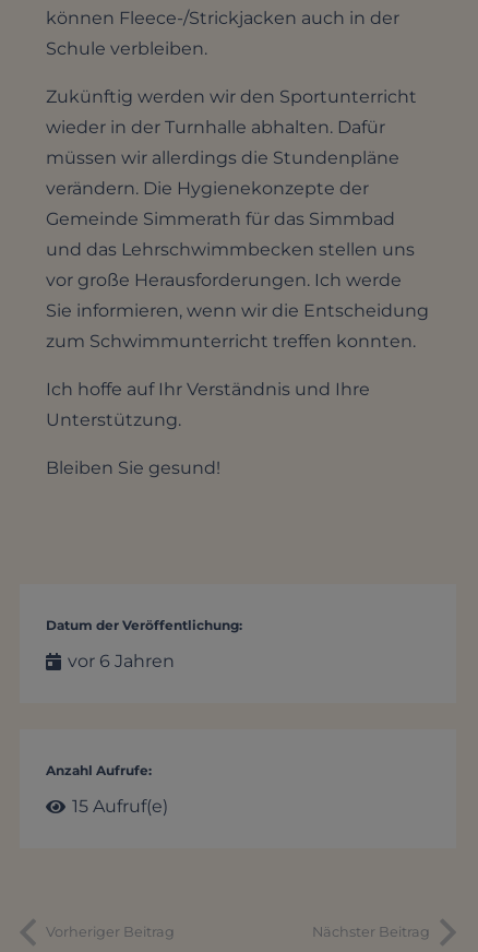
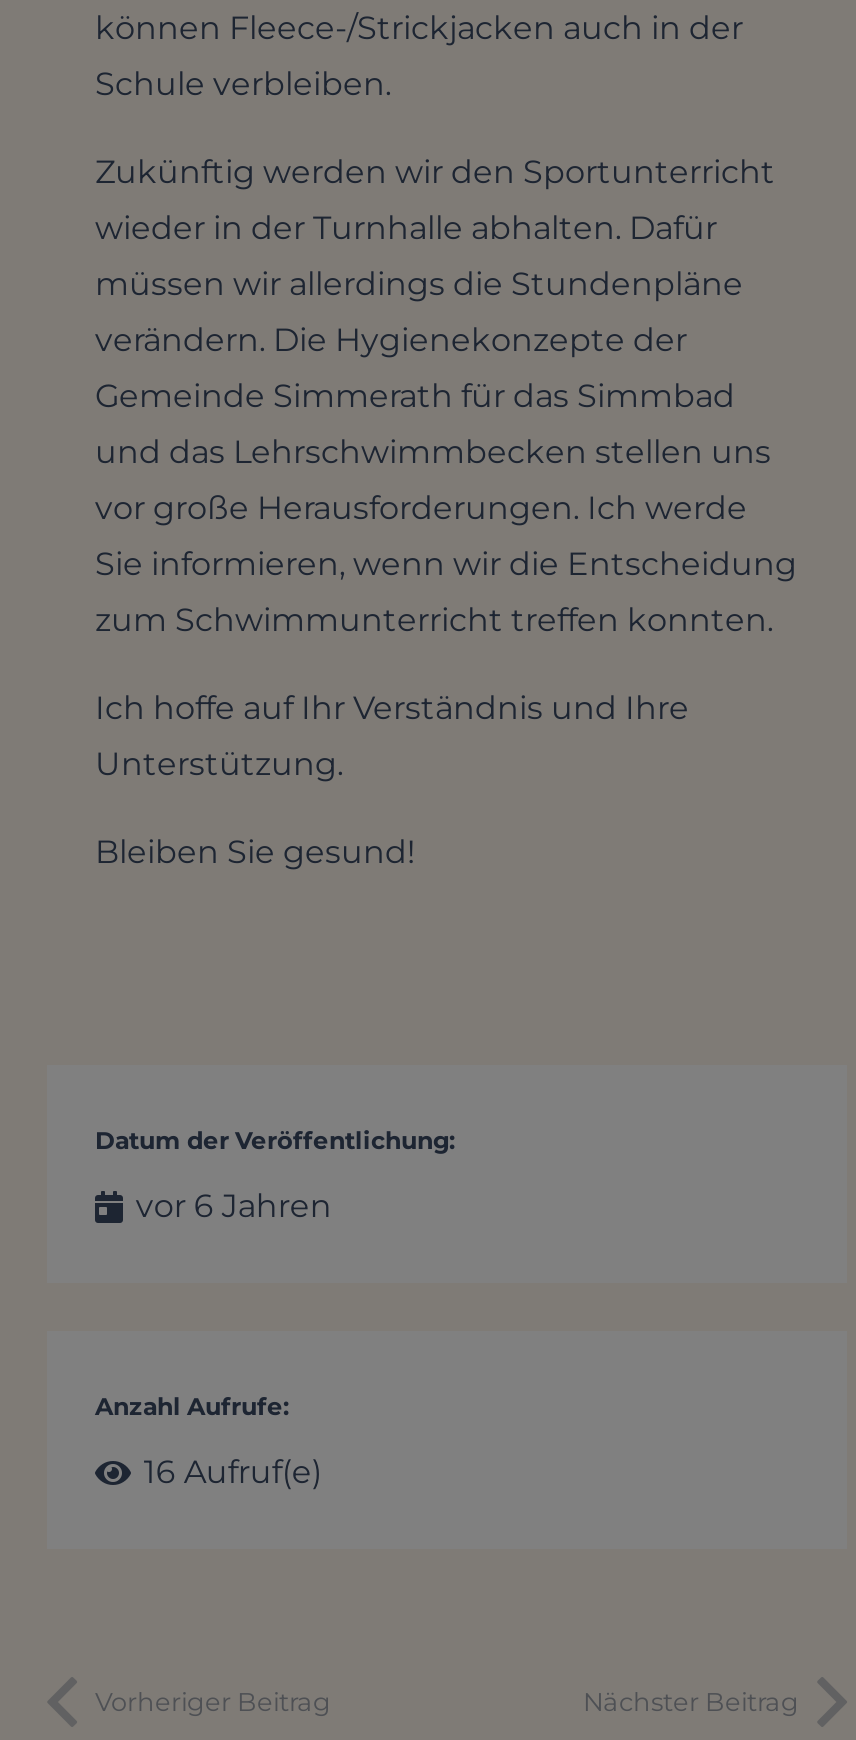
[72,796,169,817] 15 Aufruf(e) -> [144,1453,322,1491] 16 Aufruf(e)

